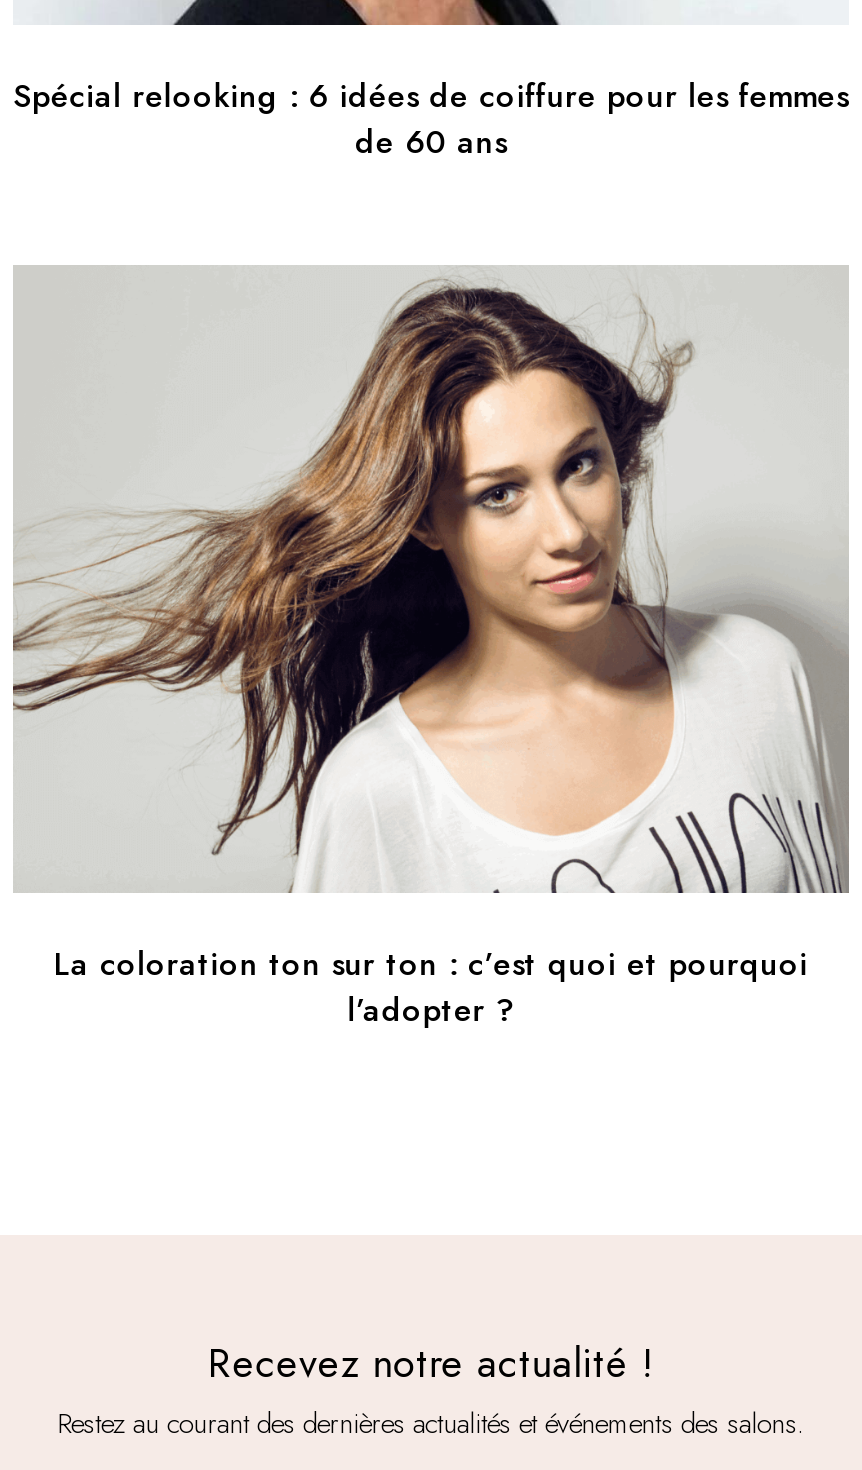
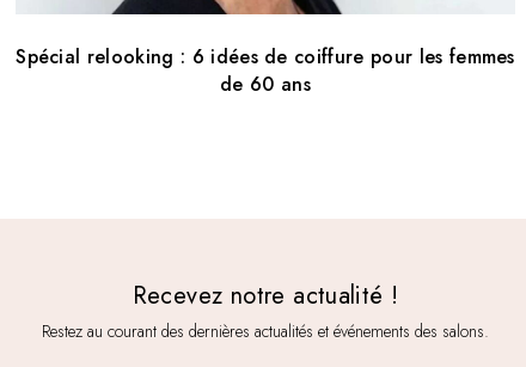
[11,266,849,1033] [image] | La coloration ton sur ton : c’est quoi et pourquoi | l’adopter ? -> none

